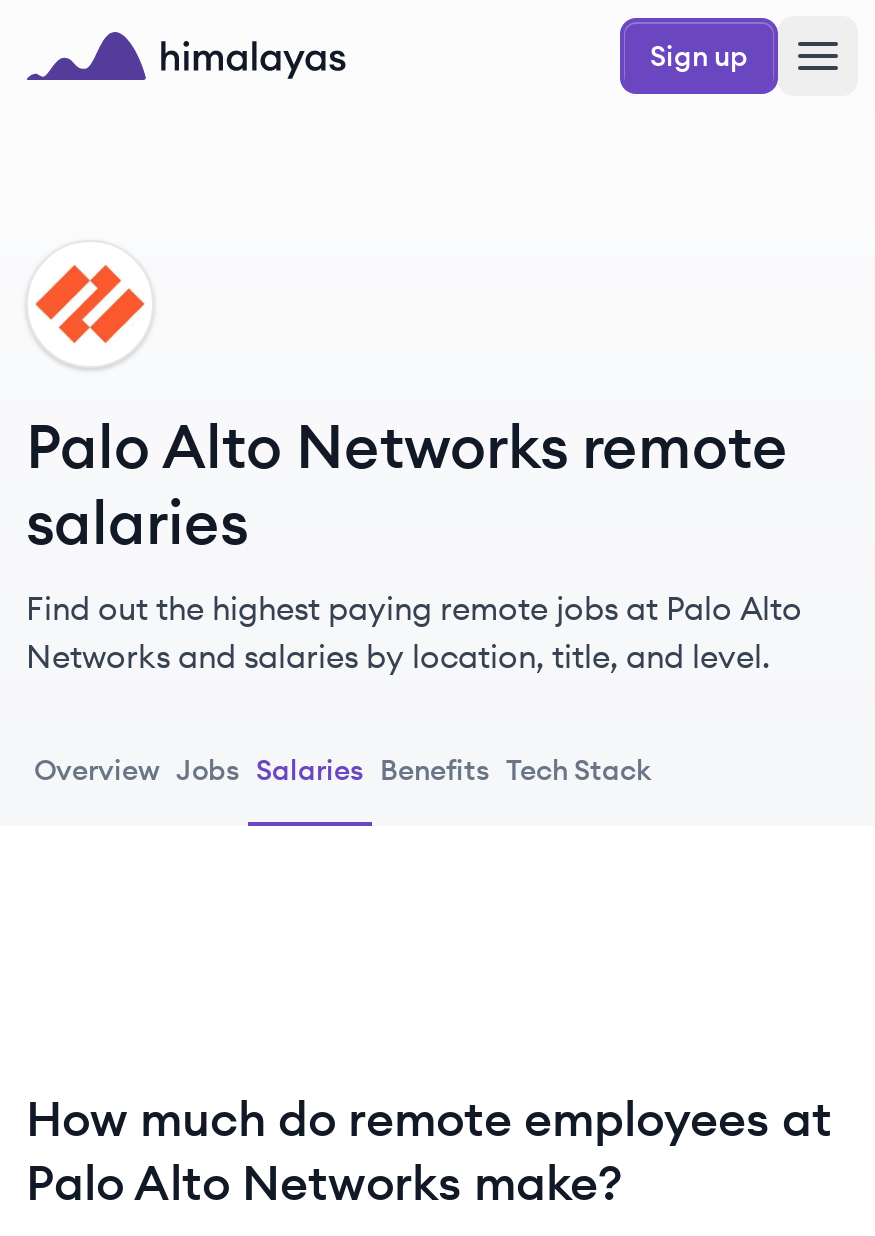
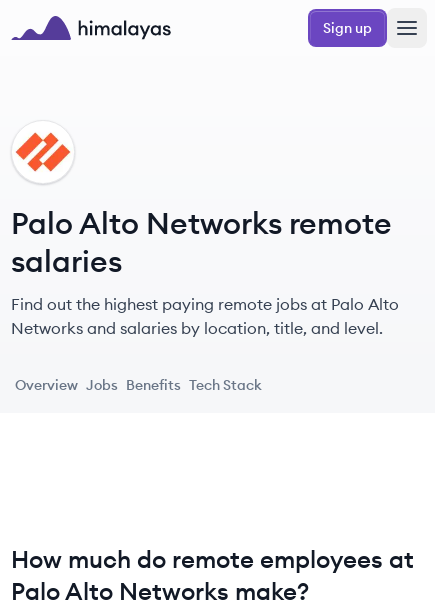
[34,752,652,788] Overview Jobs Salaries Benefits Tech Stack -> [15,376,262,394] Overview Jobs Benefits Tech Stack

